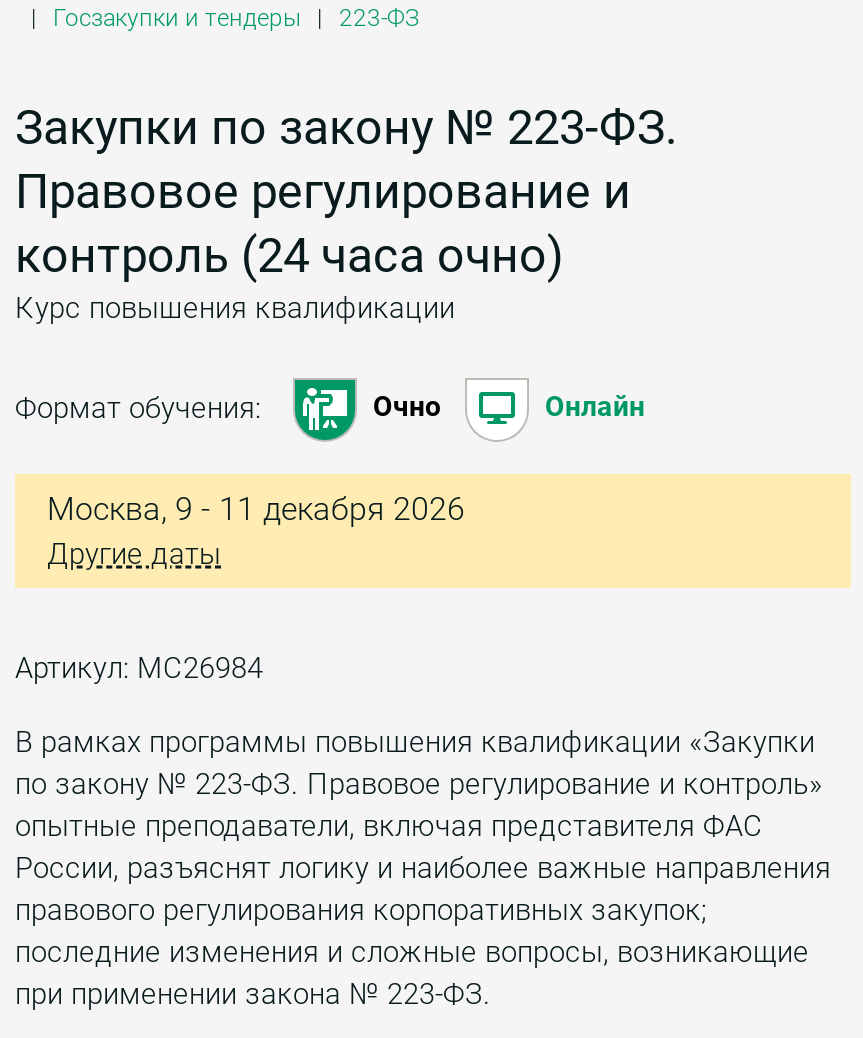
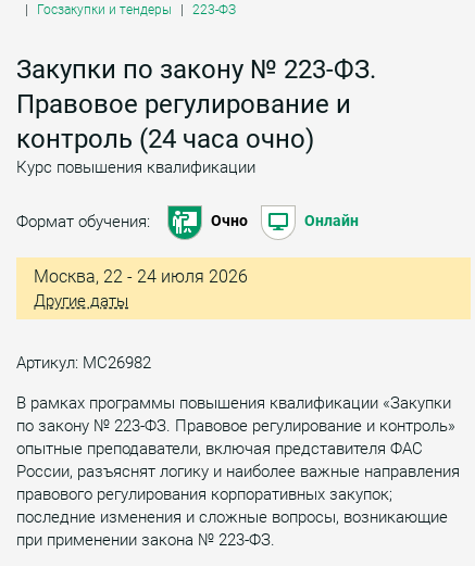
[47,490,465,528] Москва, 9 - 11 декабря 2026 -> [34,266,248,287] Москва, 22 - 24 июля 2026
[15,650,263,686] Артикул: МС26984 -> [16,353,151,373] Артикул: МС26982

